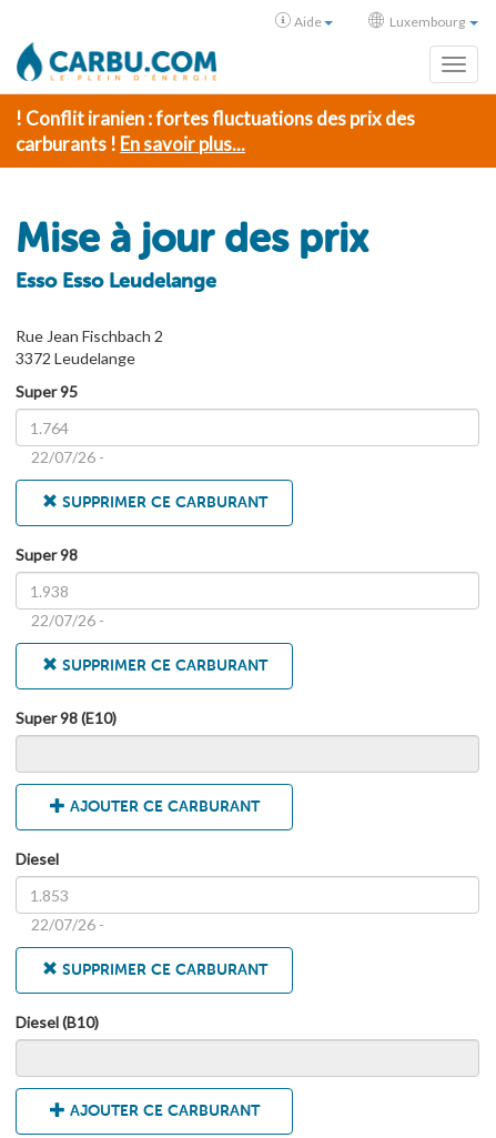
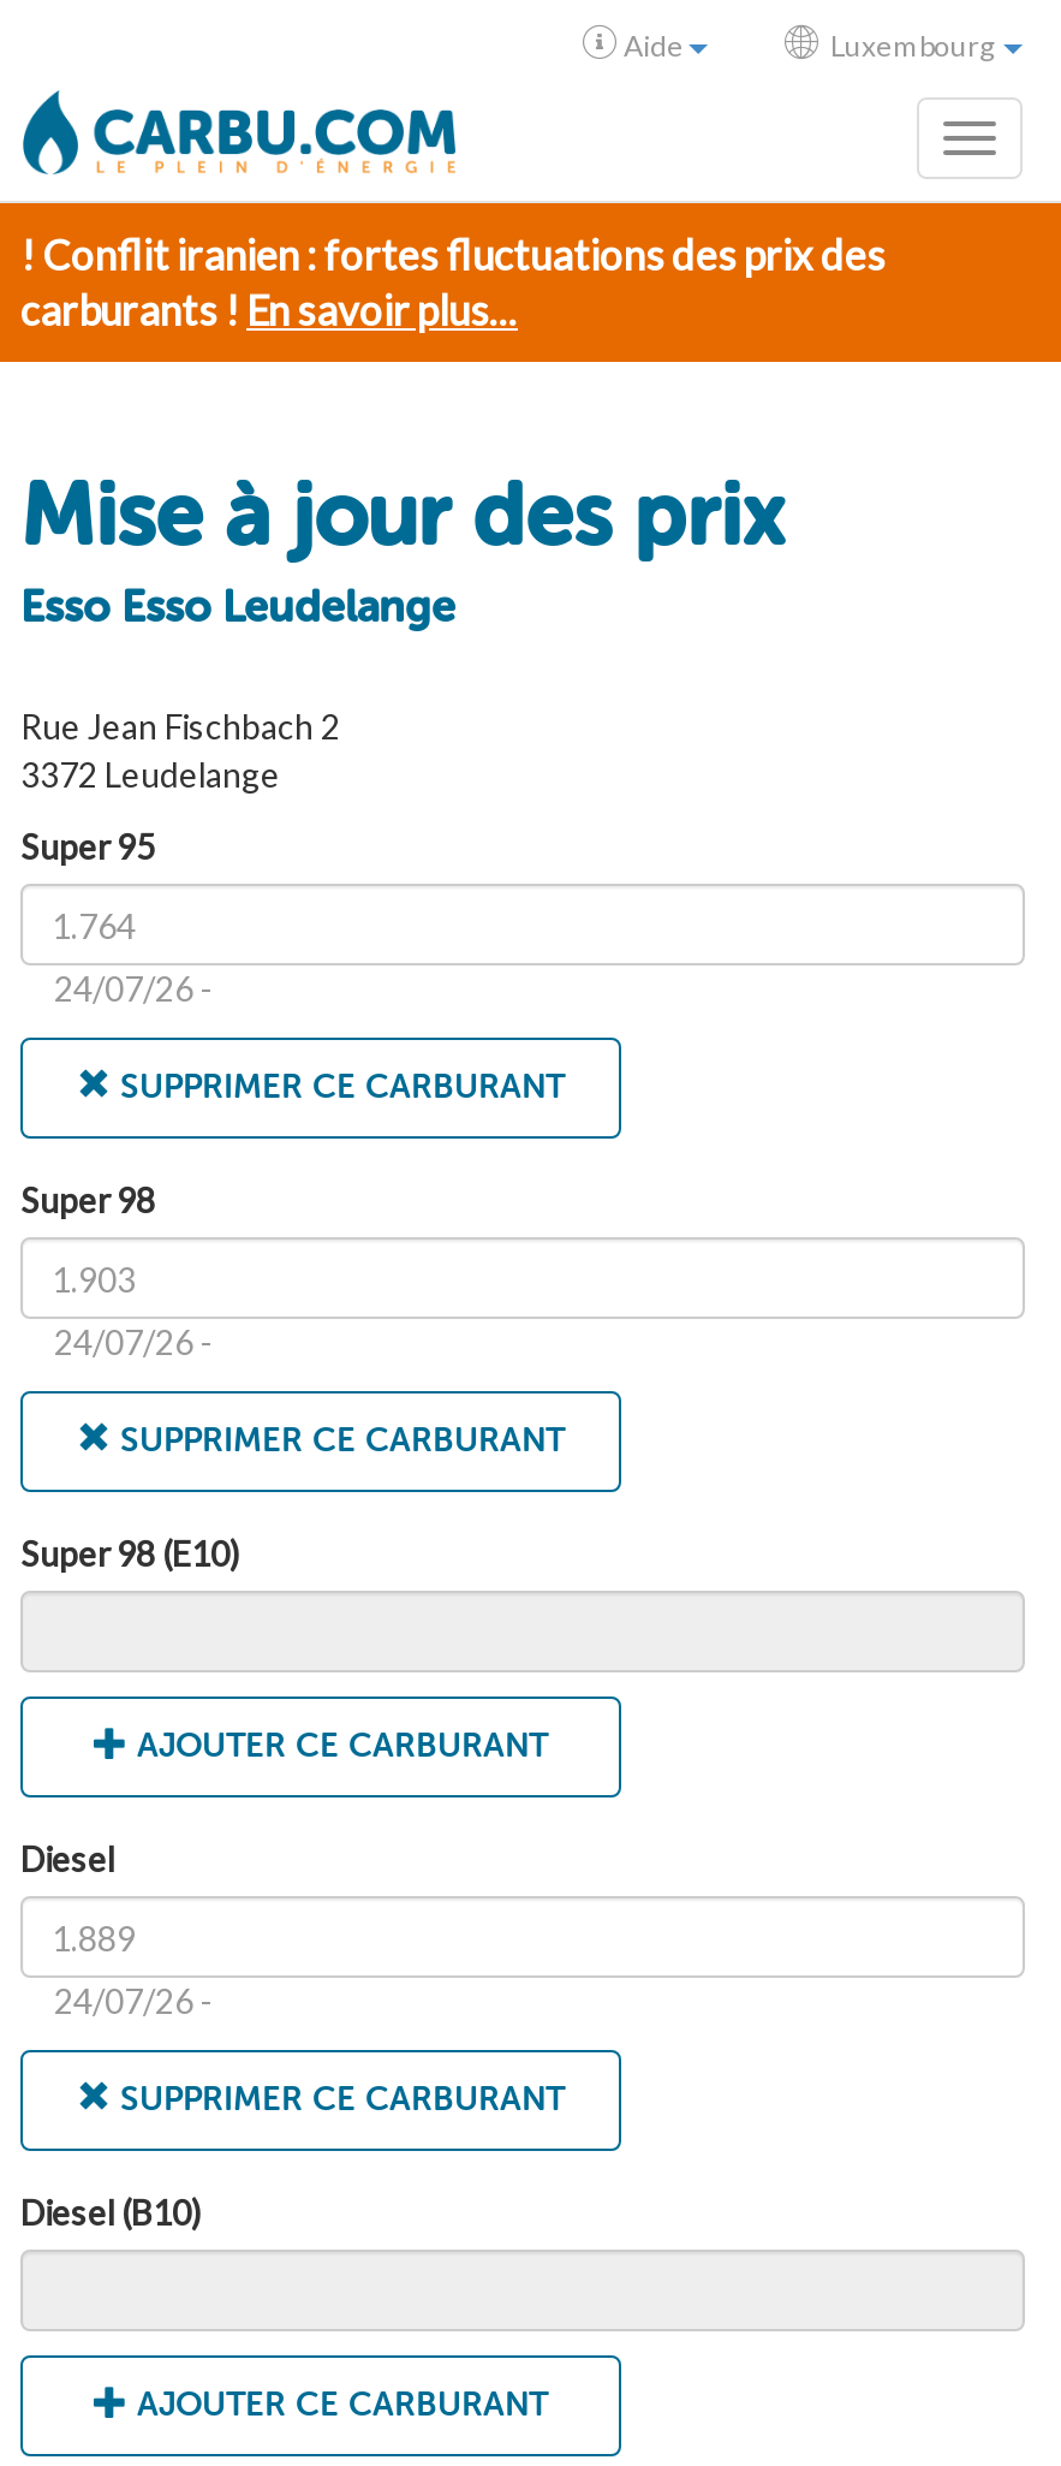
[31,448,104,467] 22/07/26 - -> [54,969,213,1009] 24/07/26 -
[31,611,104,630] 22/07/26 - -> [54,1322,213,1363] 24/07/26 -
[31,915,104,934] 22/07/26 - -> [54,1981,213,2022] 24/07/26 -

